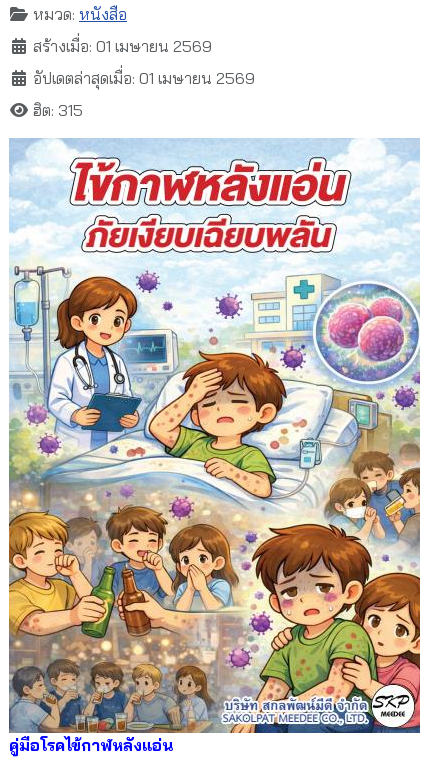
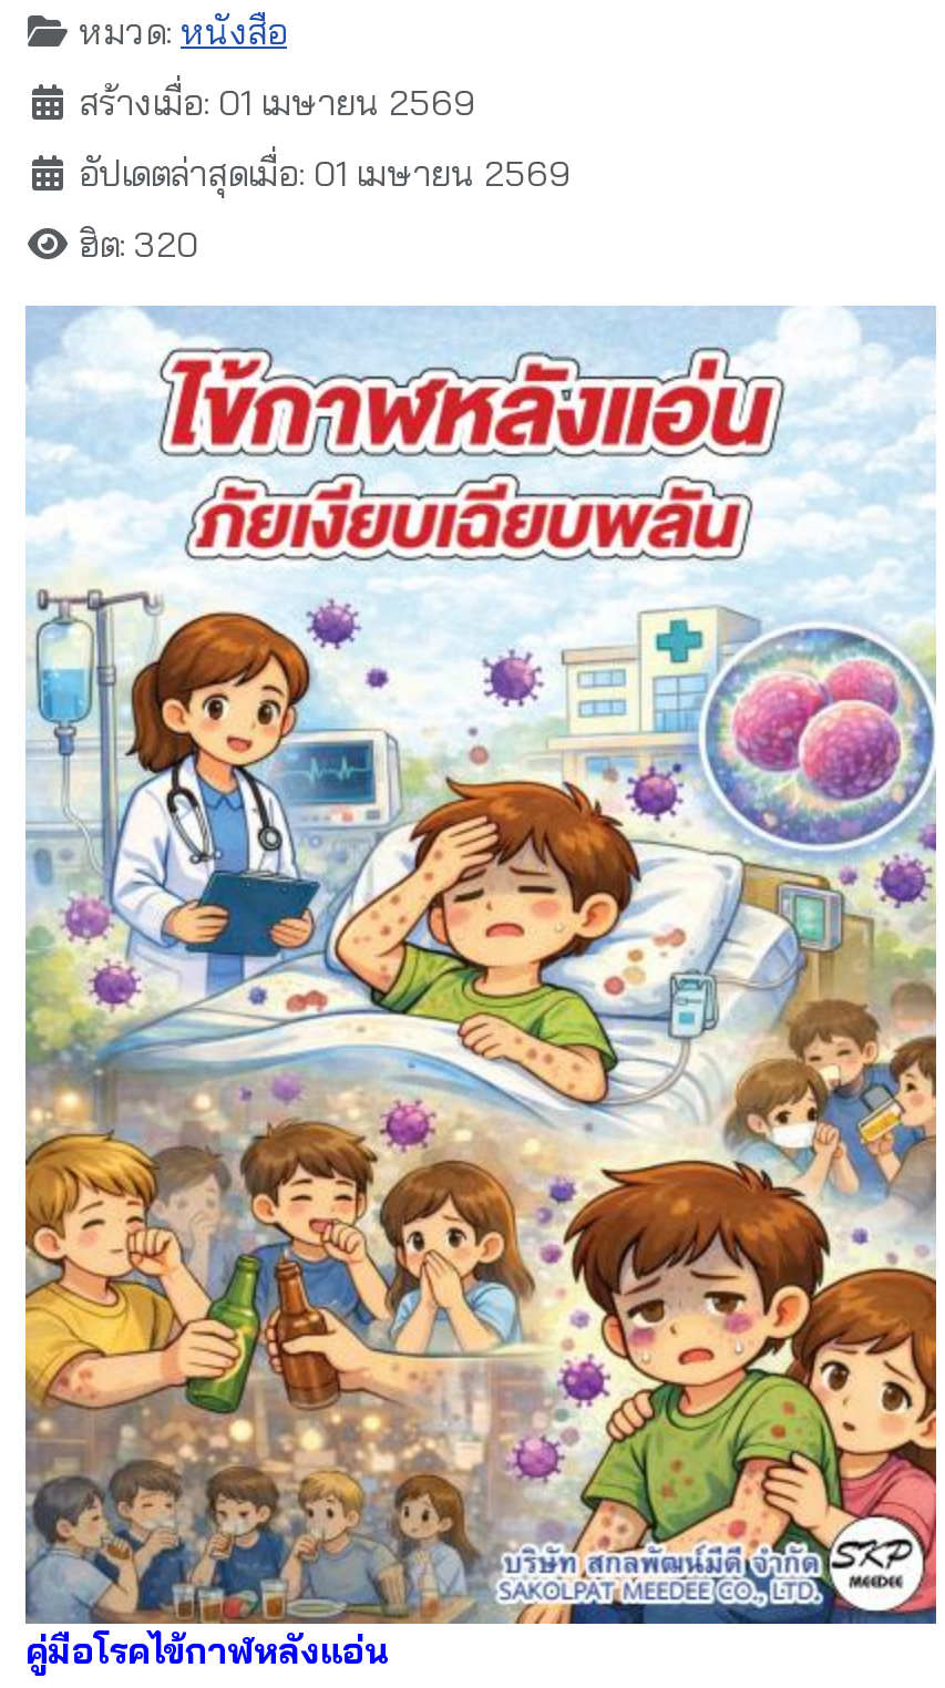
[33,100,83,120] ฮิต: 315 -> [79,221,198,265] ฮิต: 320

